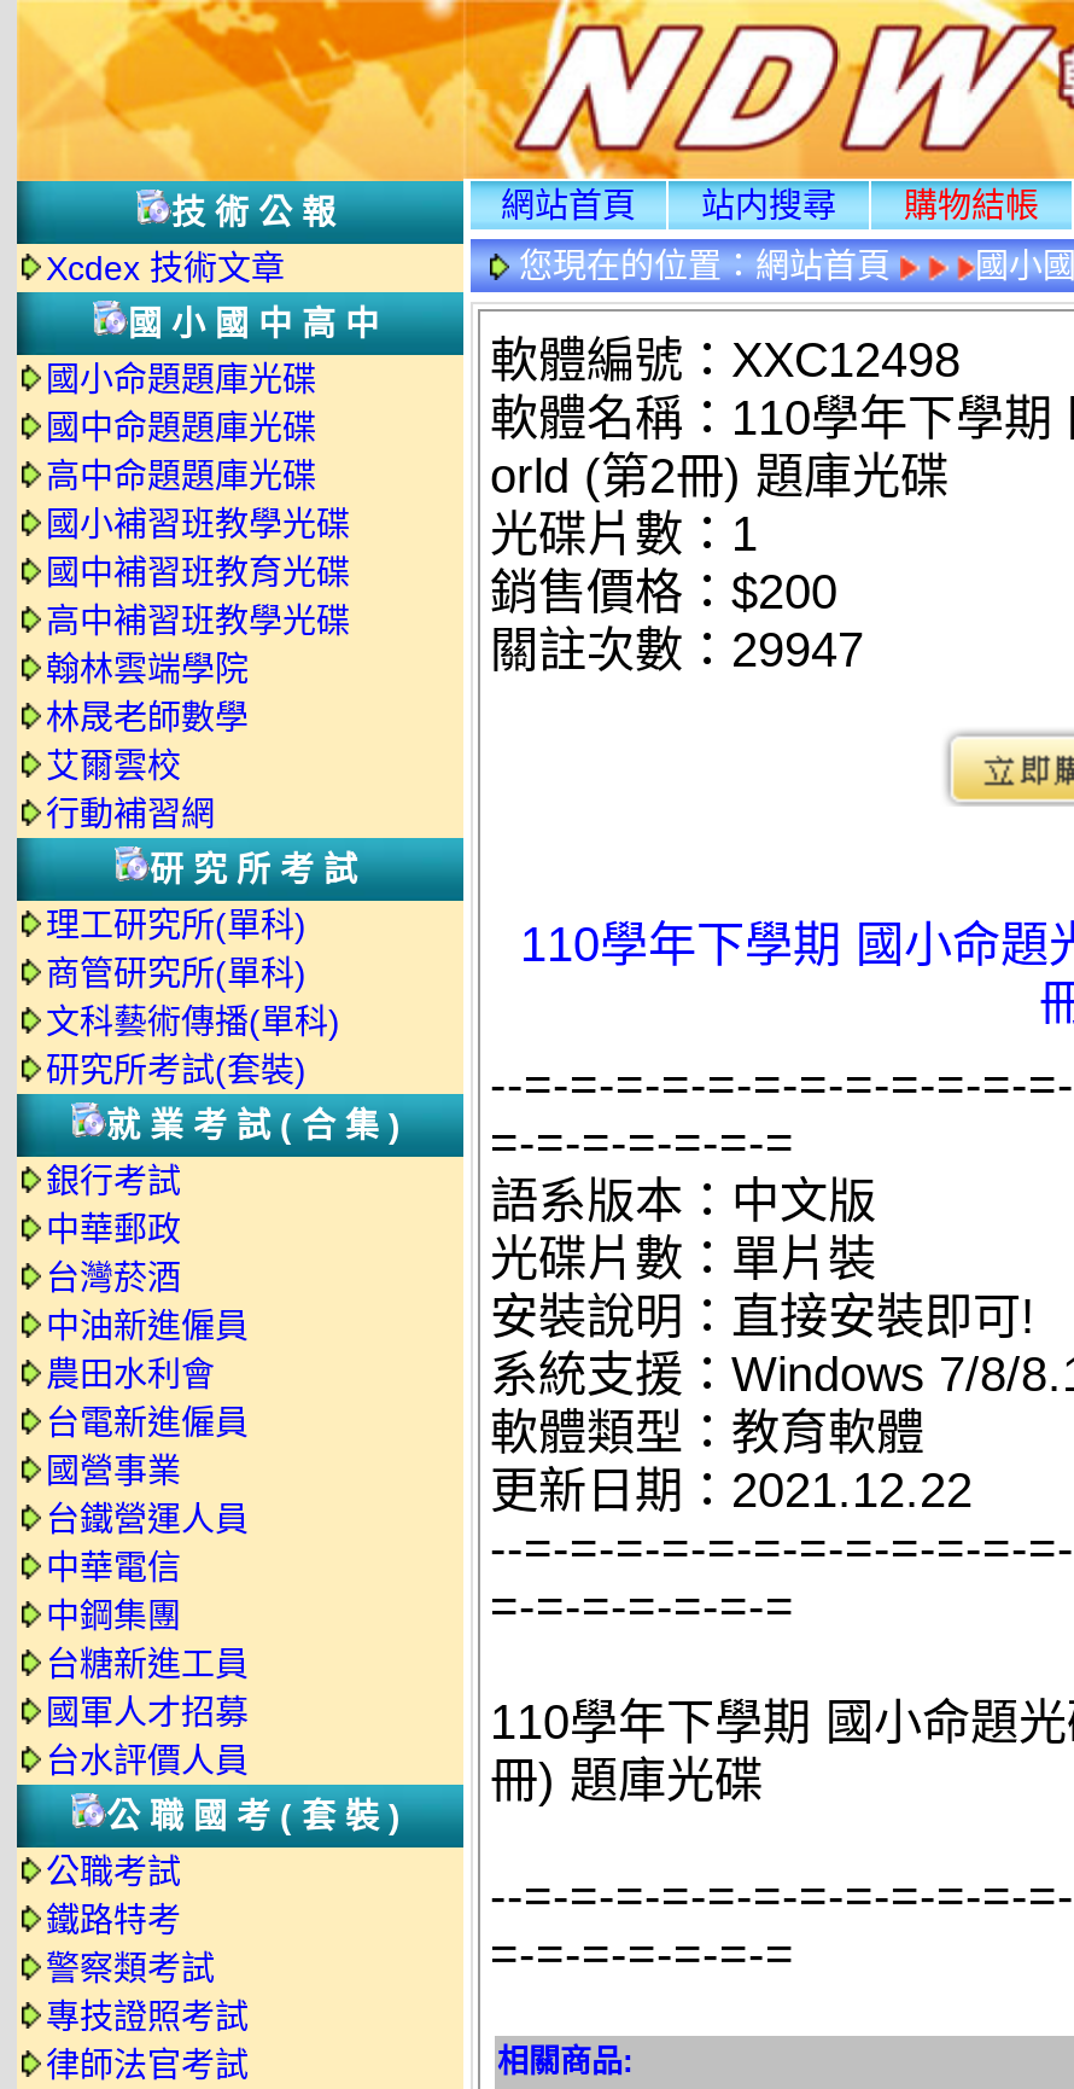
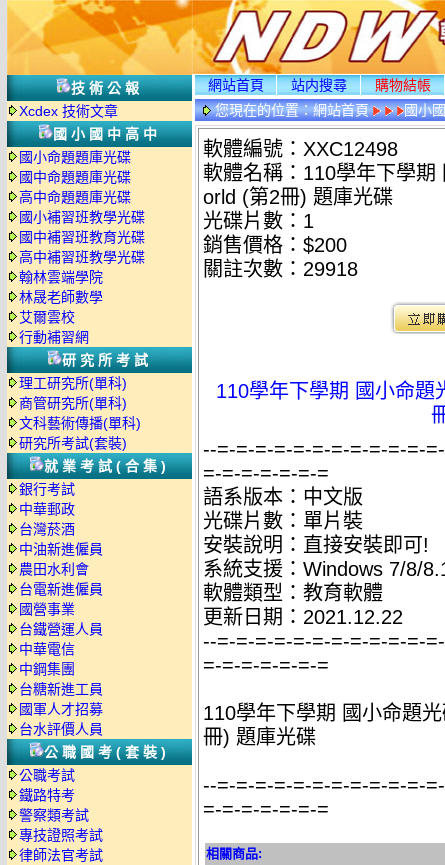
[490,623,864,676] 關註次數：29947 -> [203,258,358,280] 關註次數：29918

